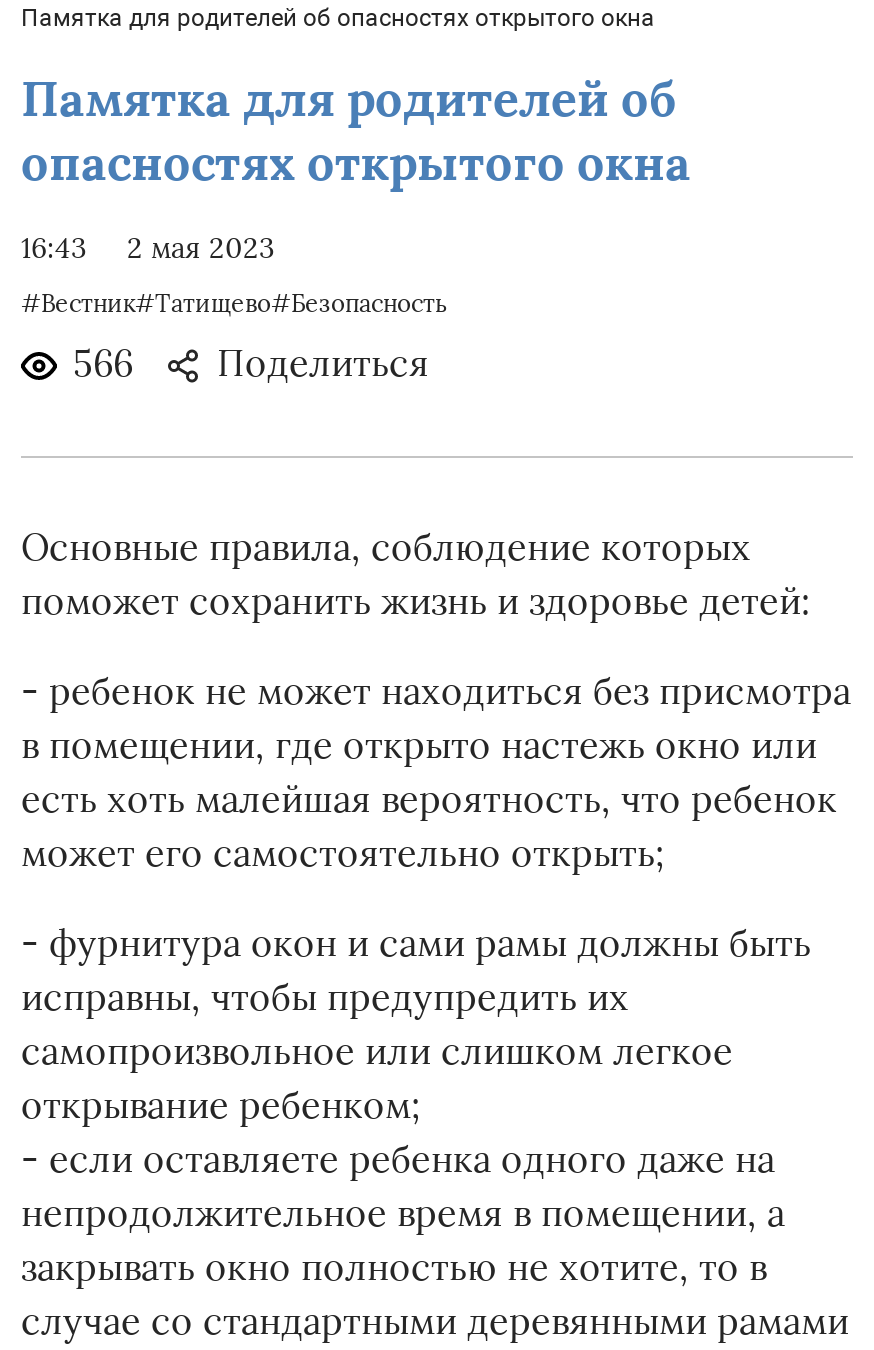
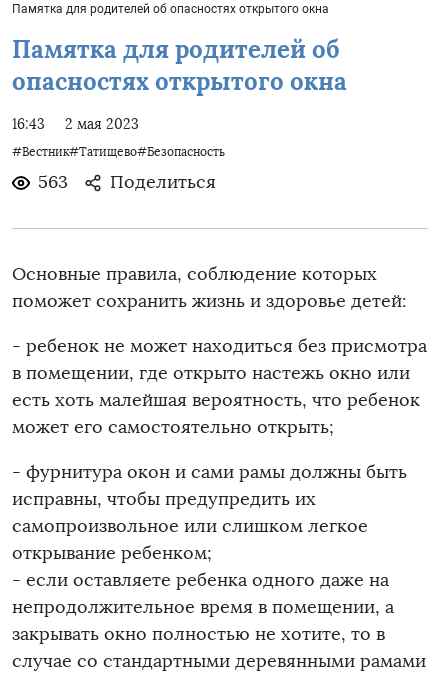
[73,342,429,386] 566 Поделиться -> [38,171,216,193] 563 Поделиться

